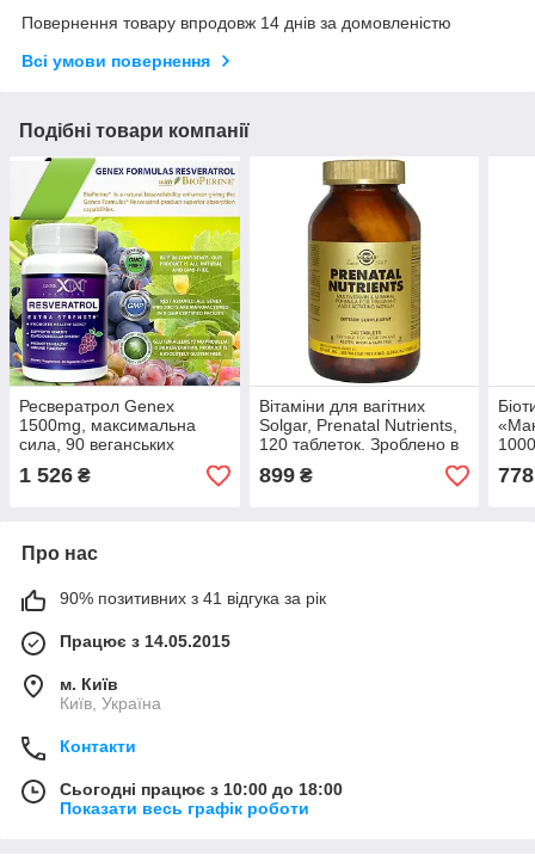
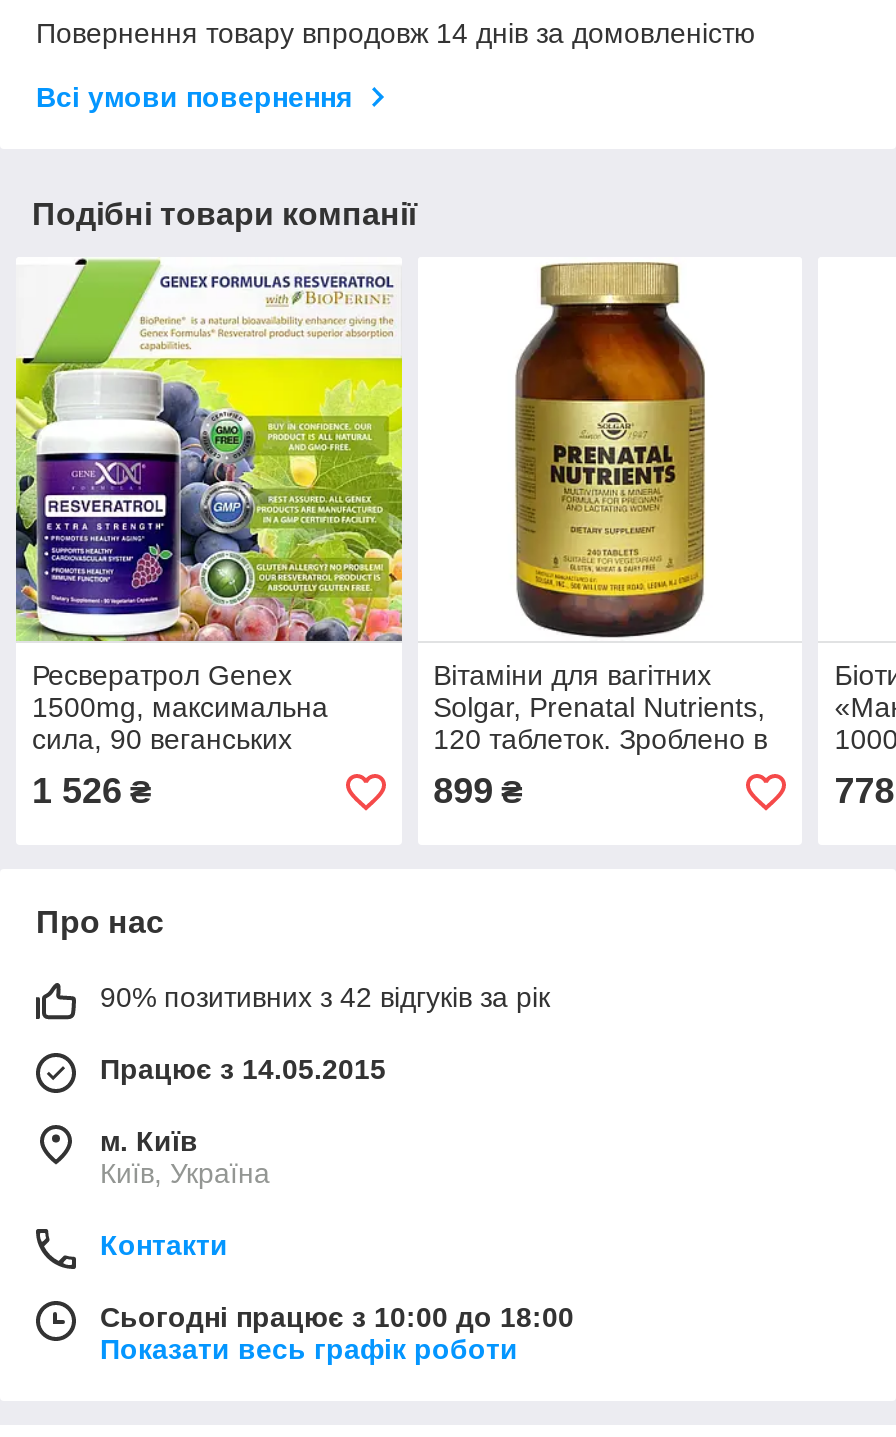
[60,589,326,608] 90% позитивних з 41 відгука за рік -> [100,982,550,1014] 90% позитивних з 42 відгуків за рік

